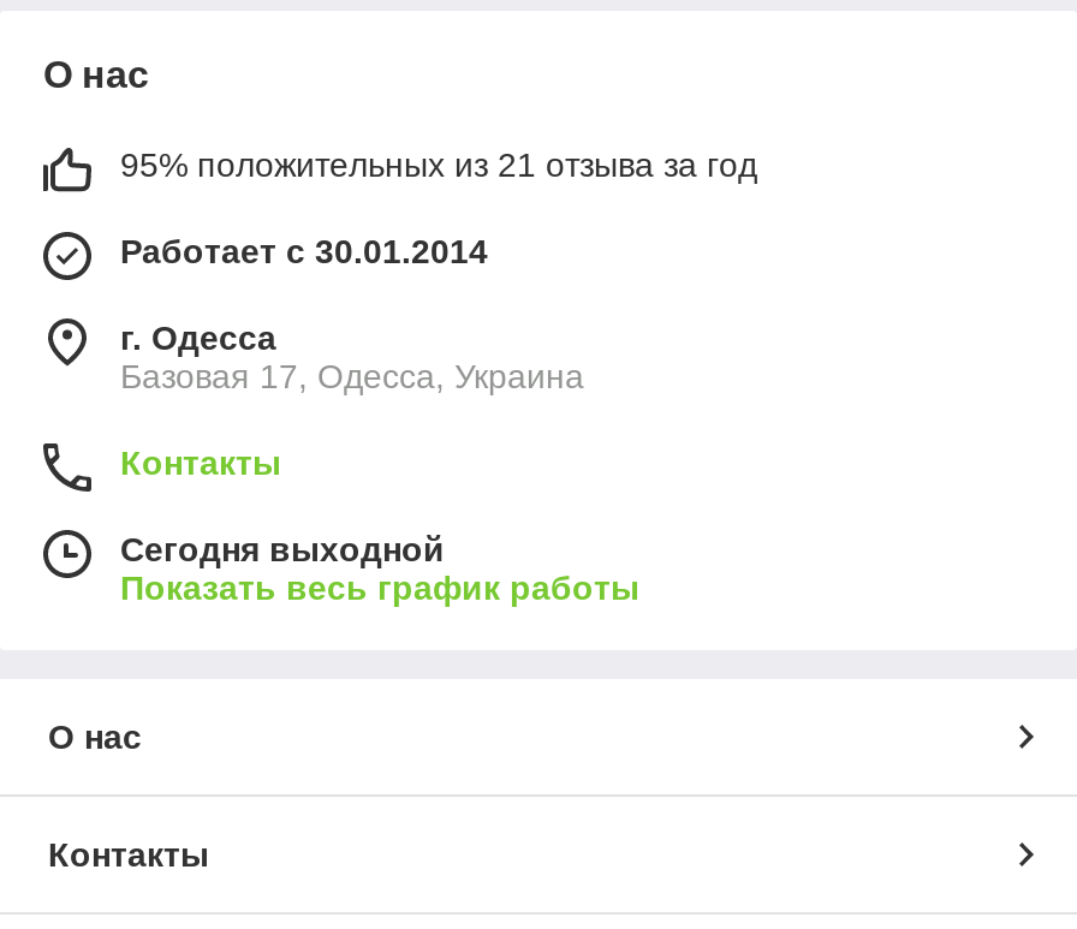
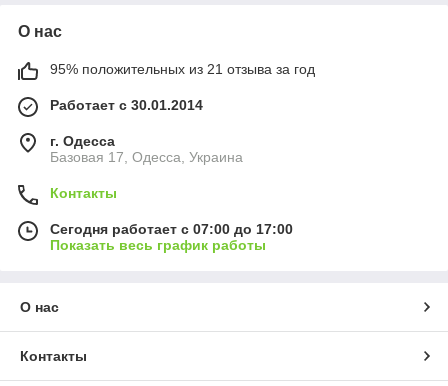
[120,531,445,569] Сегодня выходной -> [50,221,293,237] Сегодня работает с 07:00 до 17:00

